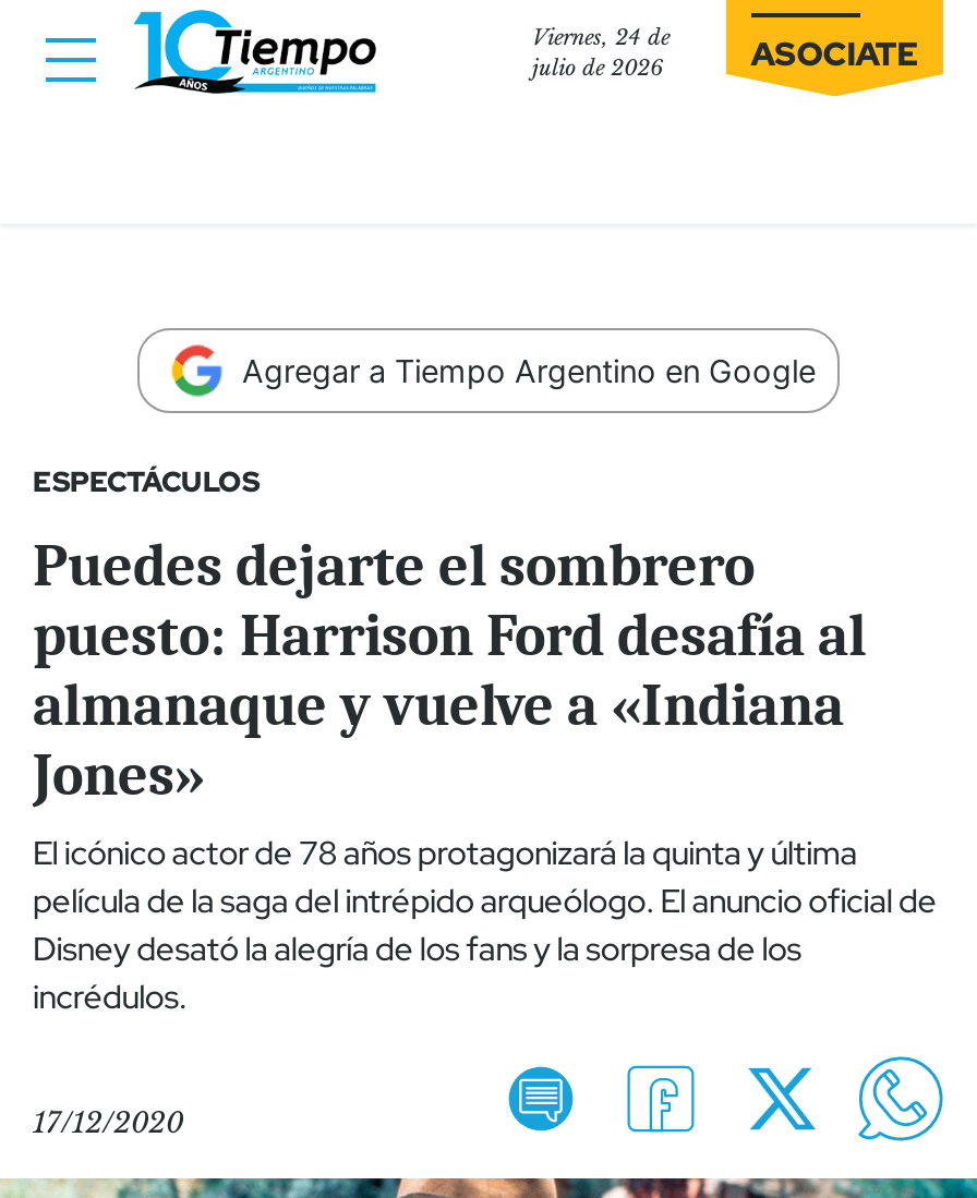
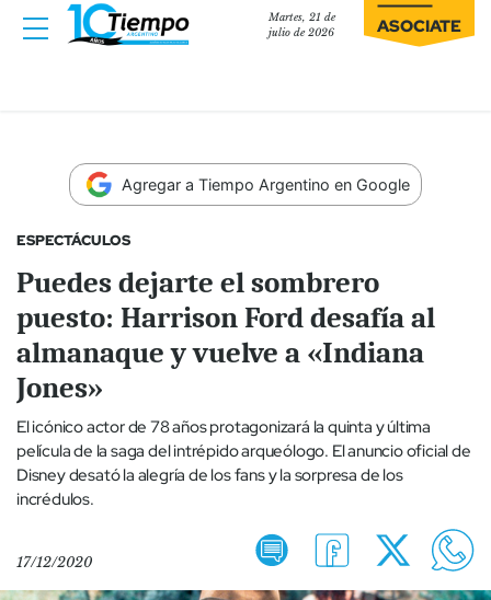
[532,25,670,51] Viernes, 24 de -> [268,11,335,24] Martes, 21 de

